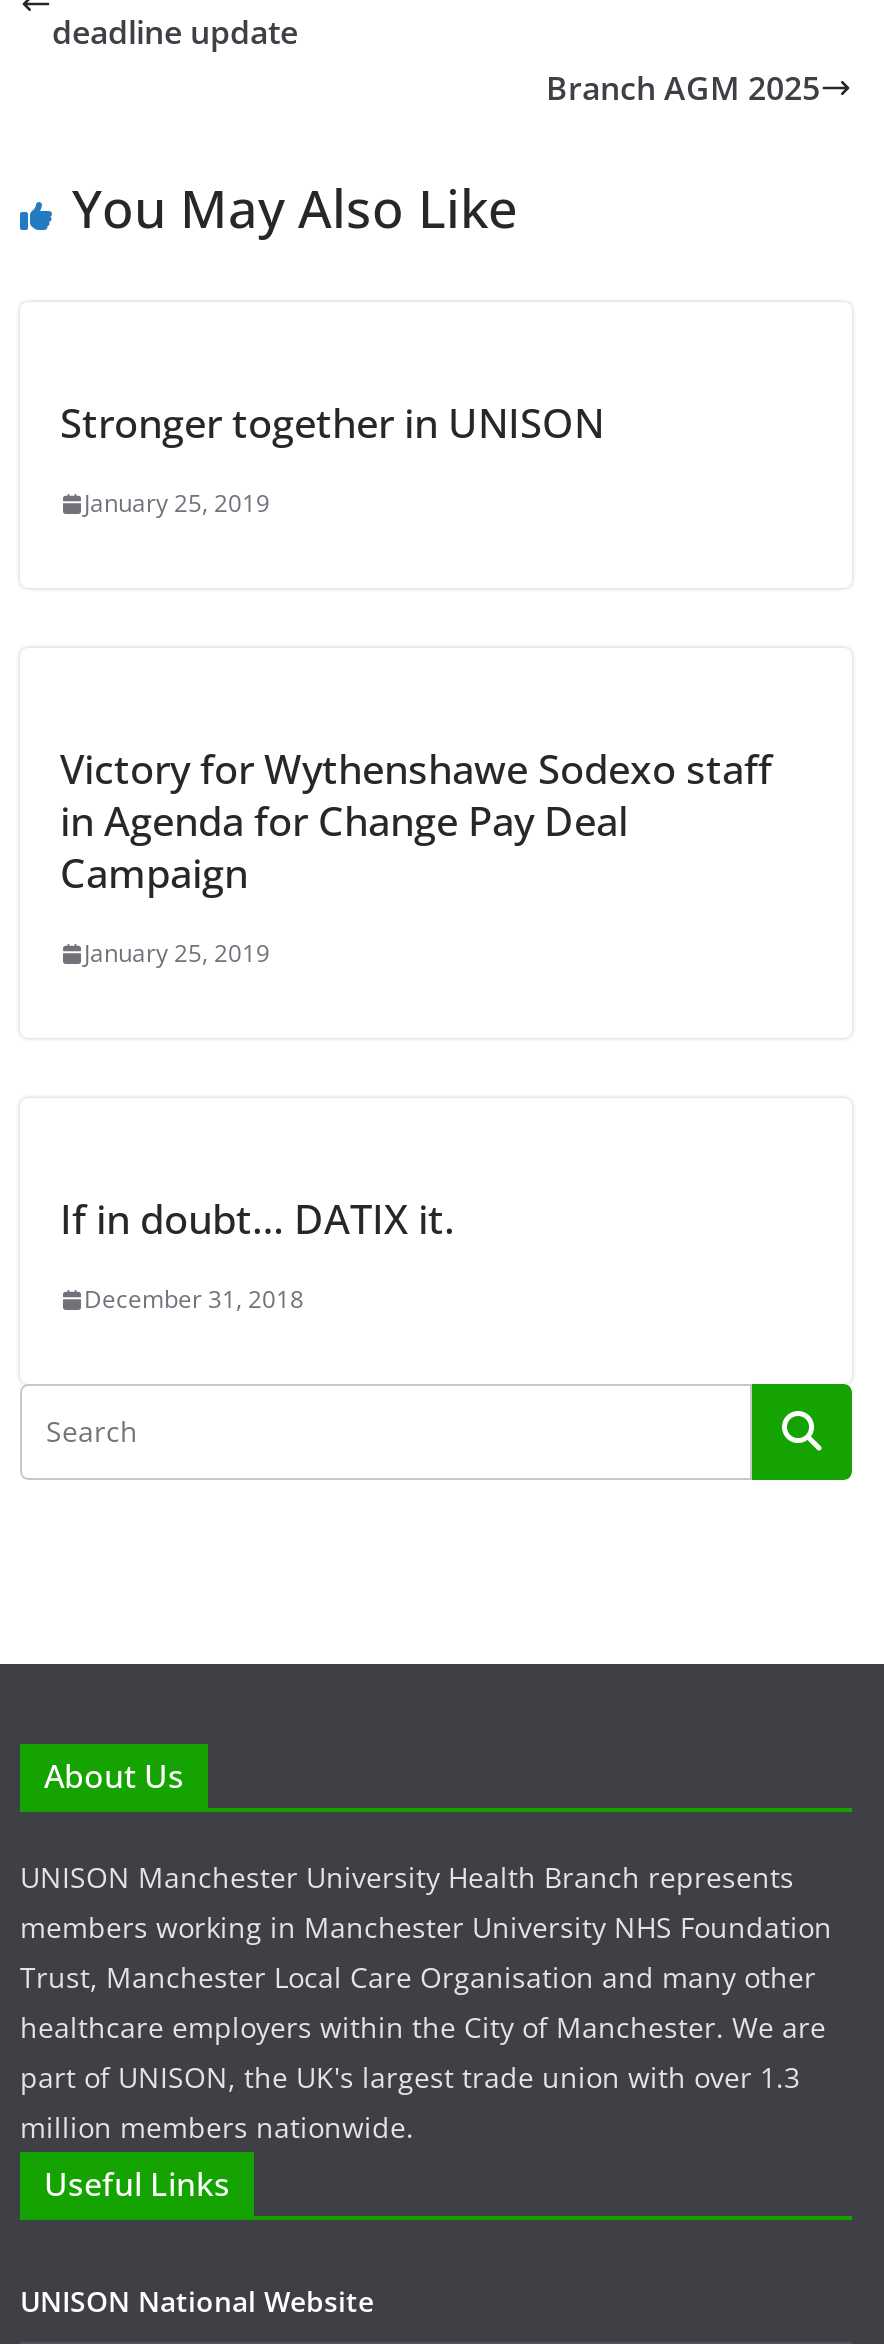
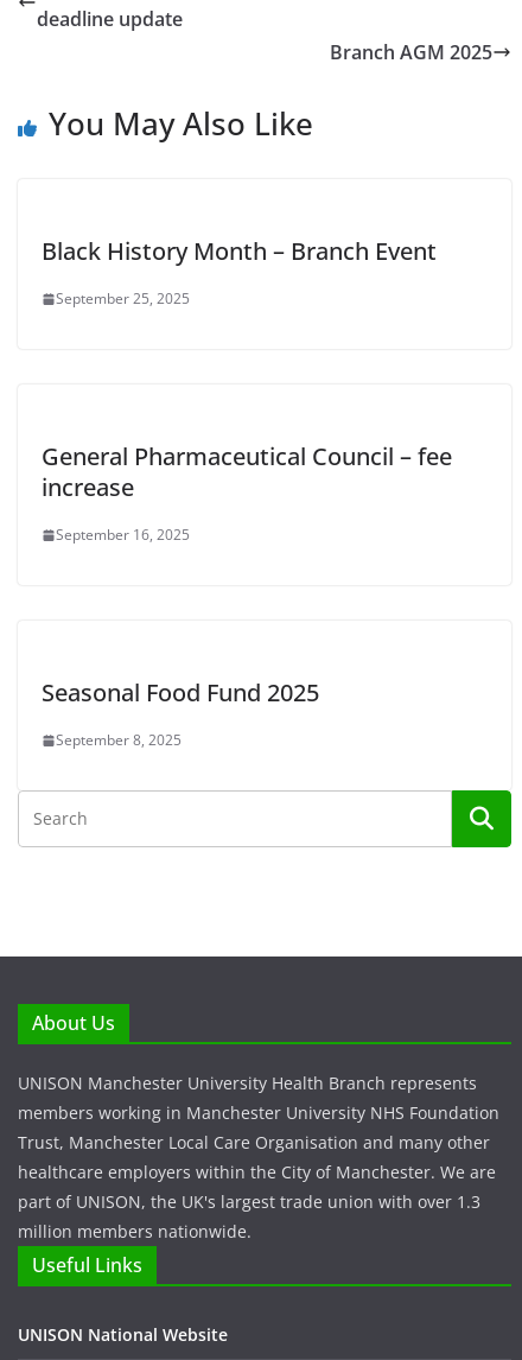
[60,396,604,450] Stronger together in UNISON -> [42,235,437,267] Black History Month – Branch Event
[84,486,270,520] January 25, 2019 -> [56,288,190,309] September 25, 2025
[60,742,772,900] Victory for Wythenshawe Sodexo staff | in Agenda for Change Pay Deal | Campaign -> [42,440,452,503] General Pharmaceutical Council – fee | increase
[84,936,270,970] January 25, 2019 -> [56,525,190,545] September 16, 2025
[60,1192,454,1246] If in doubt… DATIX it. -> [42,676,319,708] Seasonal Food Fund 2025
[84,1282,304,1316] December 31, 2018 -> [56,730,182,750] September 8, 2025

